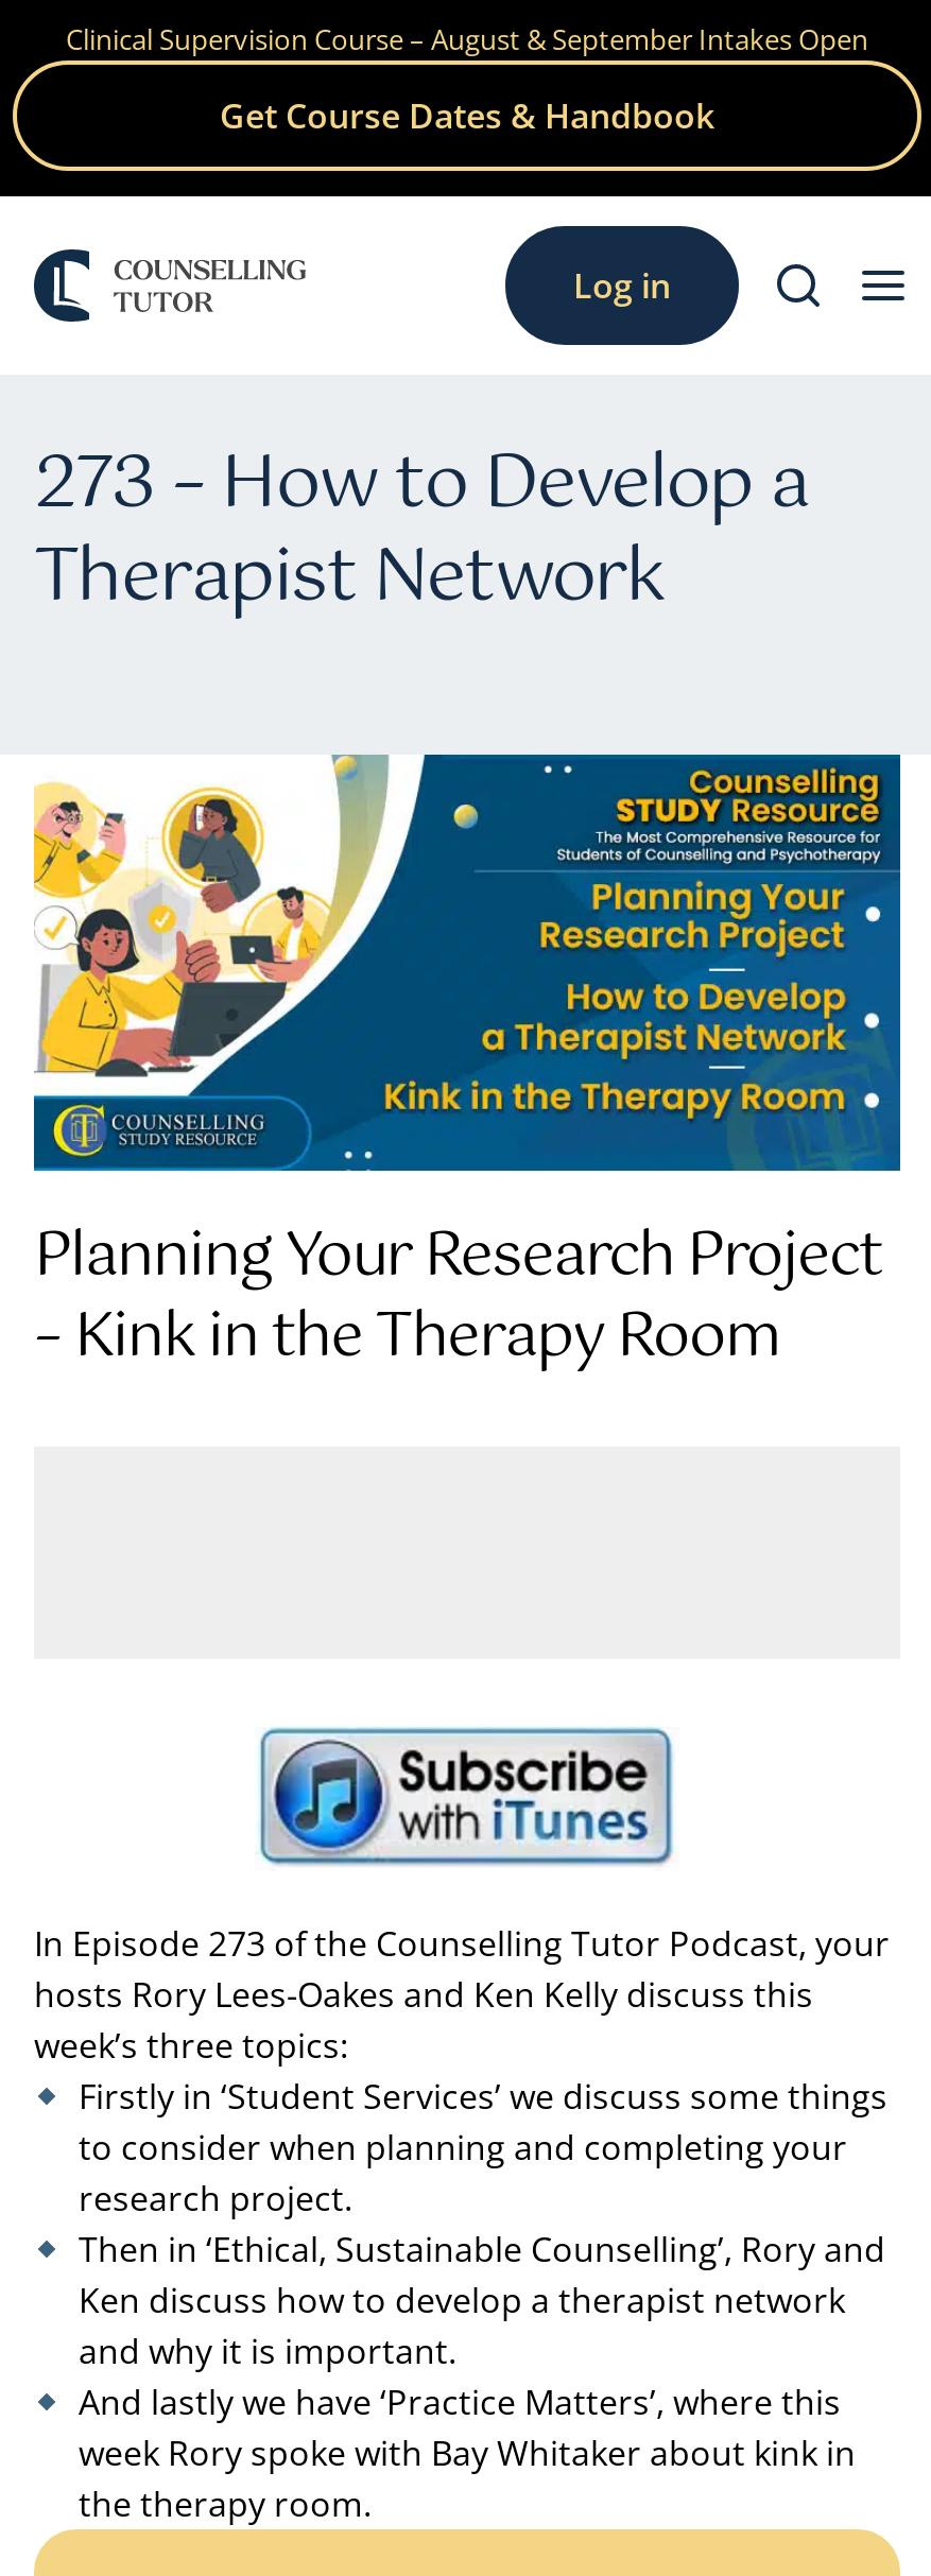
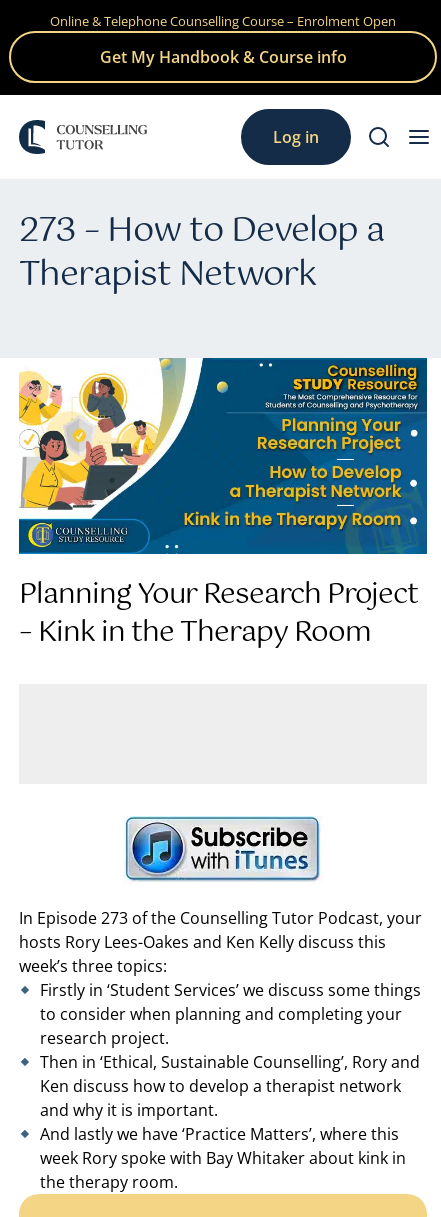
[66,20,868,58] Clinical Supervision Course – August & September Intakes Open -> [50,12,396,30] Online & Telephone Counselling Course – Enrolment Open
[220,92,714,139] Get Course Dates & Handbook -> [99,46,346,68] Get My Handbook & Course info

